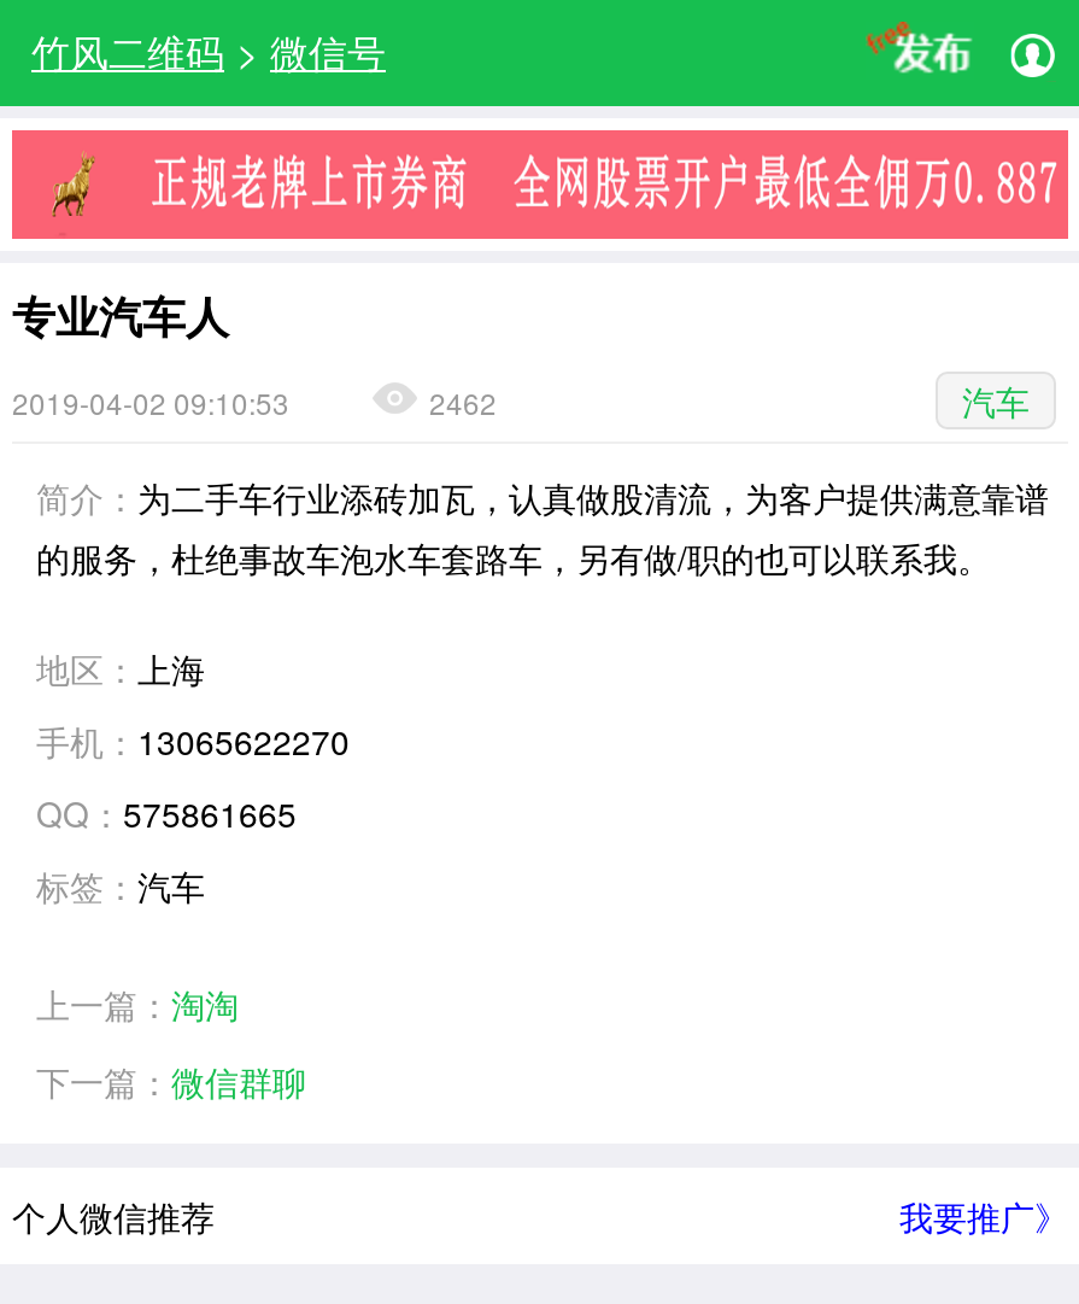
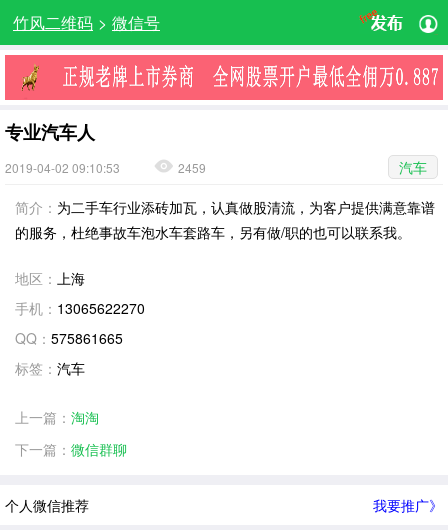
[429,381,497,422] 2462 -> [178,159,206,176] 2459

